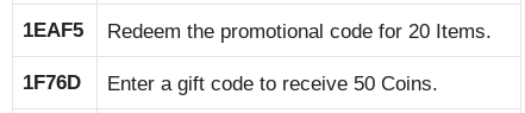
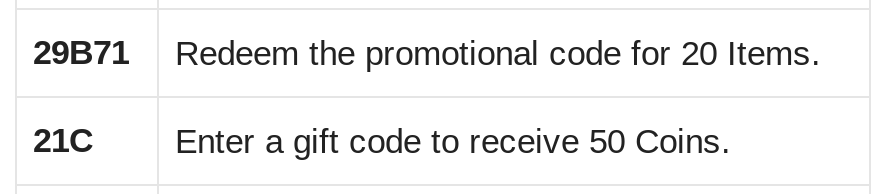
[23,18,492,42] 1EAF5 Redeem the promotional code for 20 Items. -> [33,33,821,72] 29B71 Redeem the promotional code for 20 Items.
[23,71,81,93] 1F76D -> [33,121,93,159] 21C

